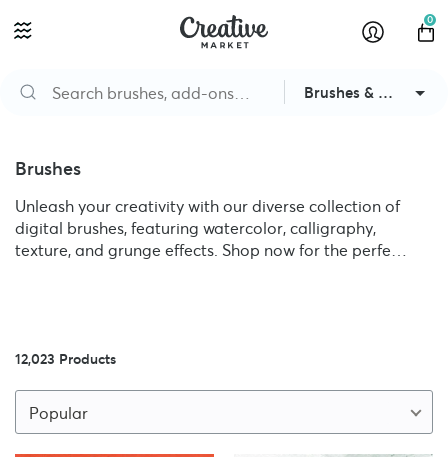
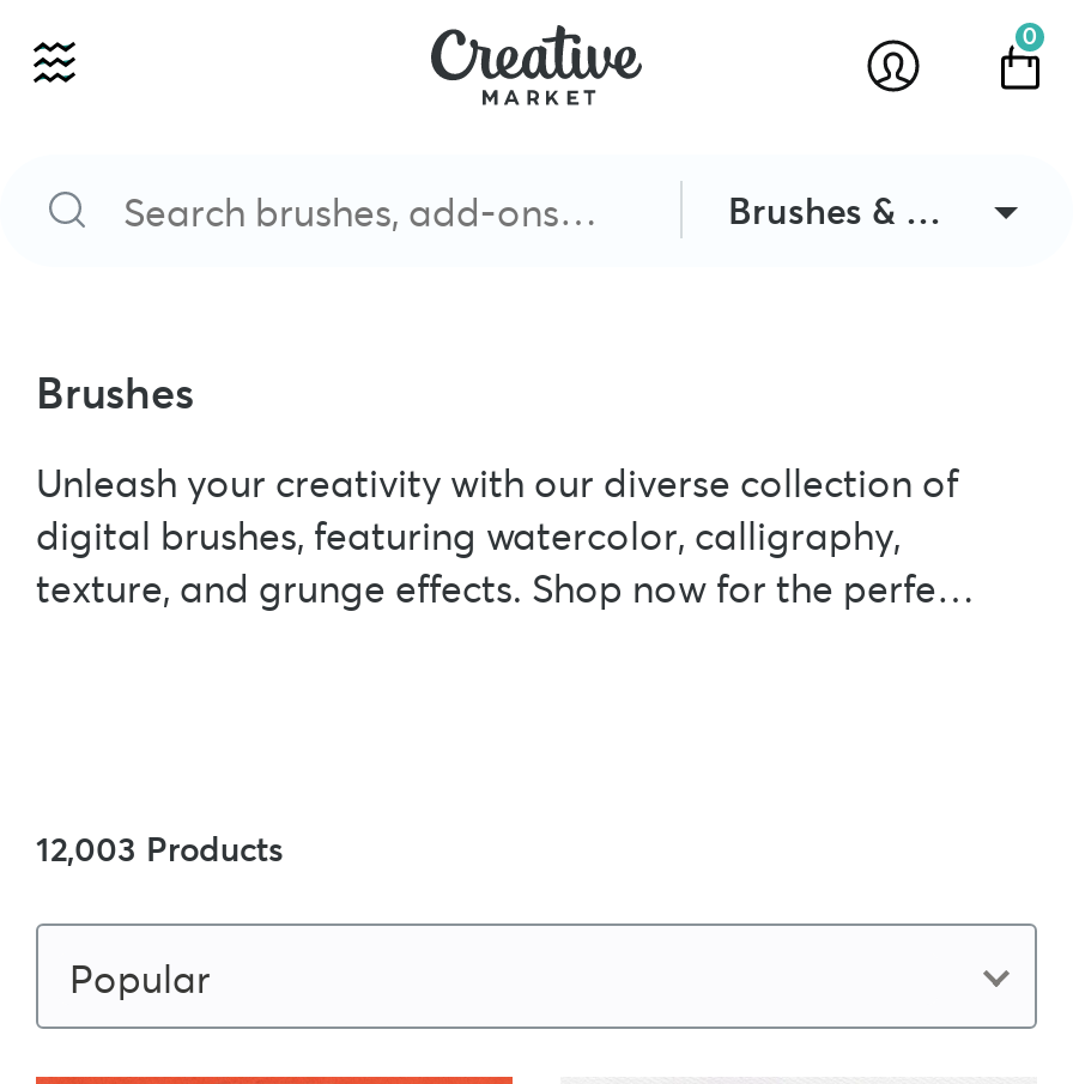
[15,350,116,368] 12,023 Products -> [36,828,283,871] 12,003 Products

